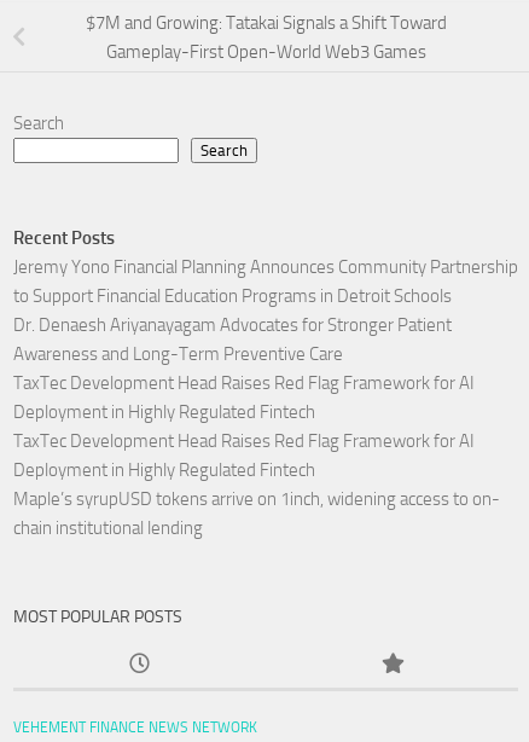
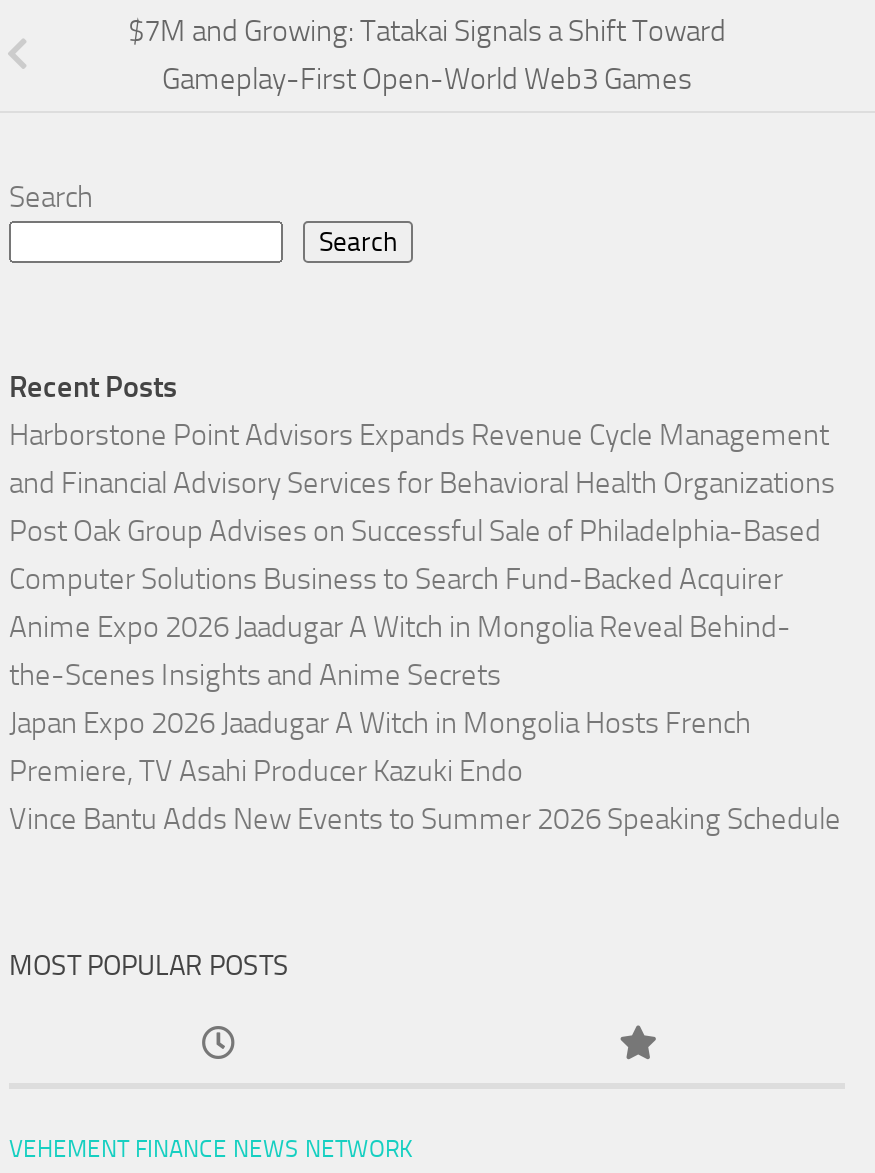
[13,257,518,539] Jeremy Yono Financial Planning Announces Community Partnership | to Support Financial Education Programs in Detroit Schools | Dr. Denaesh Ariyanayagam Advocates for Stronger Patient | Awareness and Long-Term Preventive Care | TaxTec Development Head Raises Red Flag Framework for AI | Deployment in Highly Regulated Fintech | TaxTec Development Head Raises Red Flag Framework for AI | Deployment in Highly Regulated Fintech | Maple’s syrupUSD tokens arrive on 1inch, widening access to on- | chain institutional lending -> [9,418,841,838] Harborstone Point Advisors Expands Revenue Cycle Management | and Financial Advisory Services for Behavioral Health Organizations | Post Oak Group Advises on Successful Sale of Philadelphia-Based | Computer Solutions Business to Search Fund-Backed Acquirer | Anime Expo 2026 Jaadugar A Witch in Mongolia Reveal Behind- | the-Scenes Insights and Anime Secrets | Japan Expo 2026 Jaadugar A Witch in Mongolia Hosts French | Premiere, TV Asahi Producer Kazuki Endo | Vince Bantu Adds New Events to Summer 2026 Speaking Schedule

